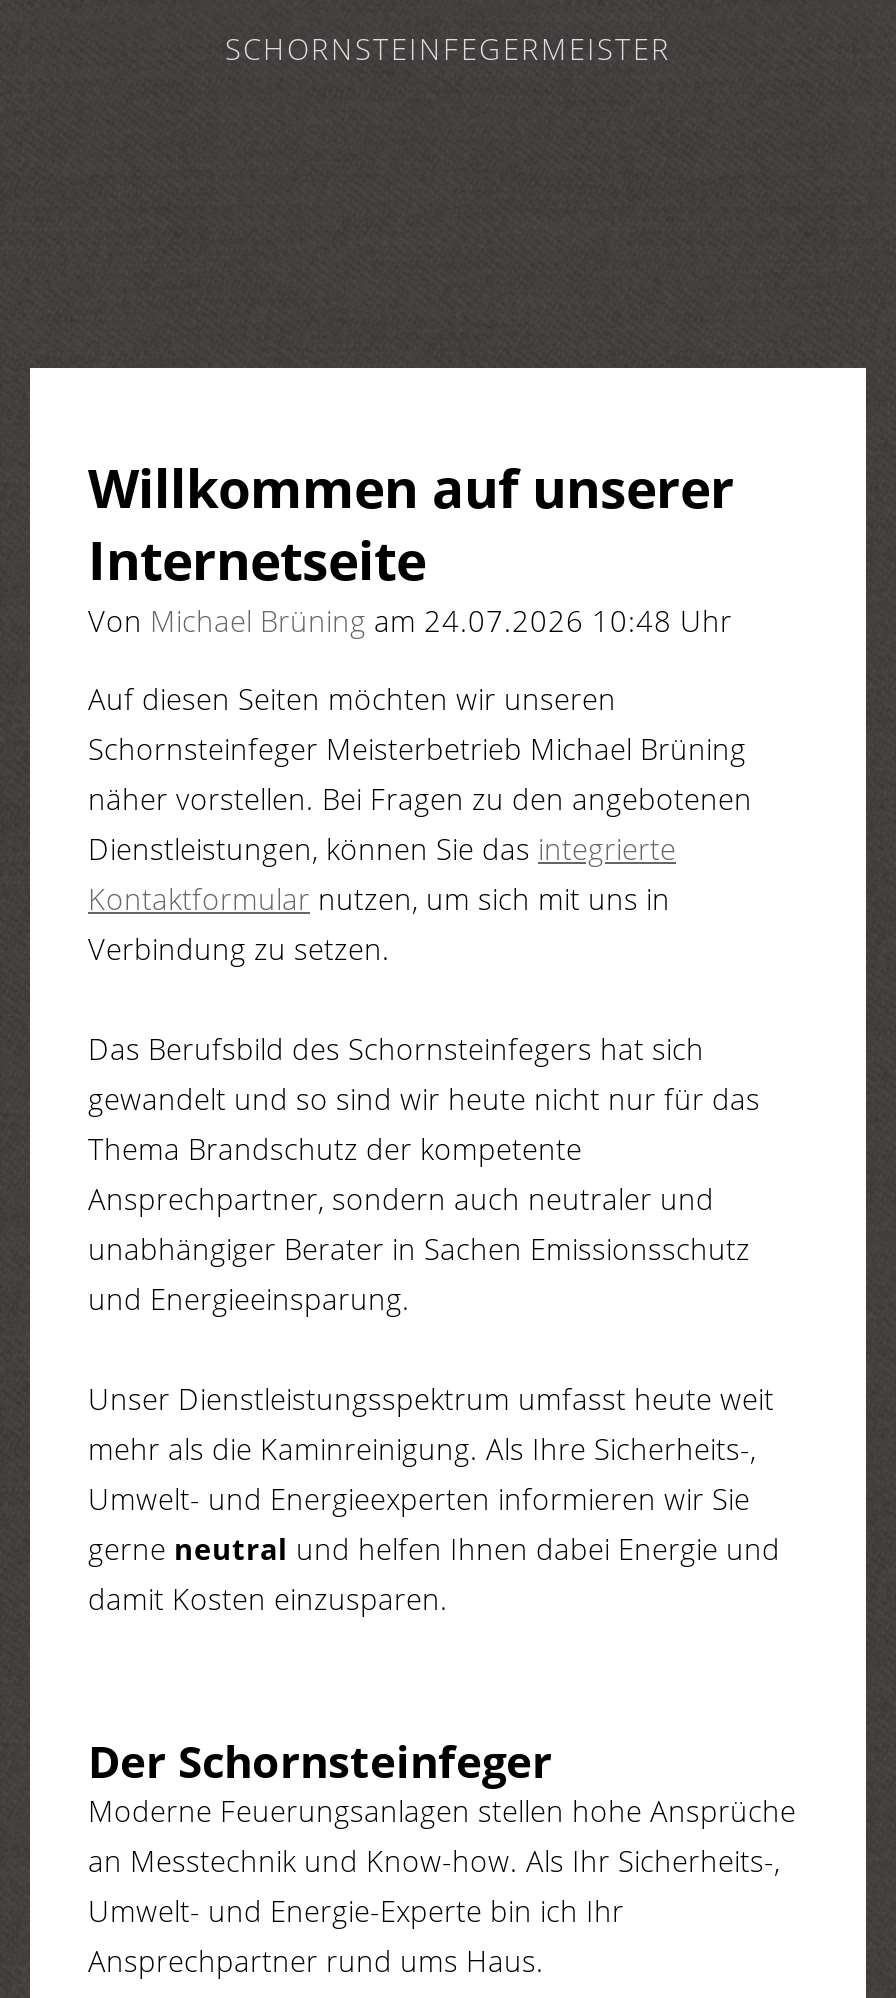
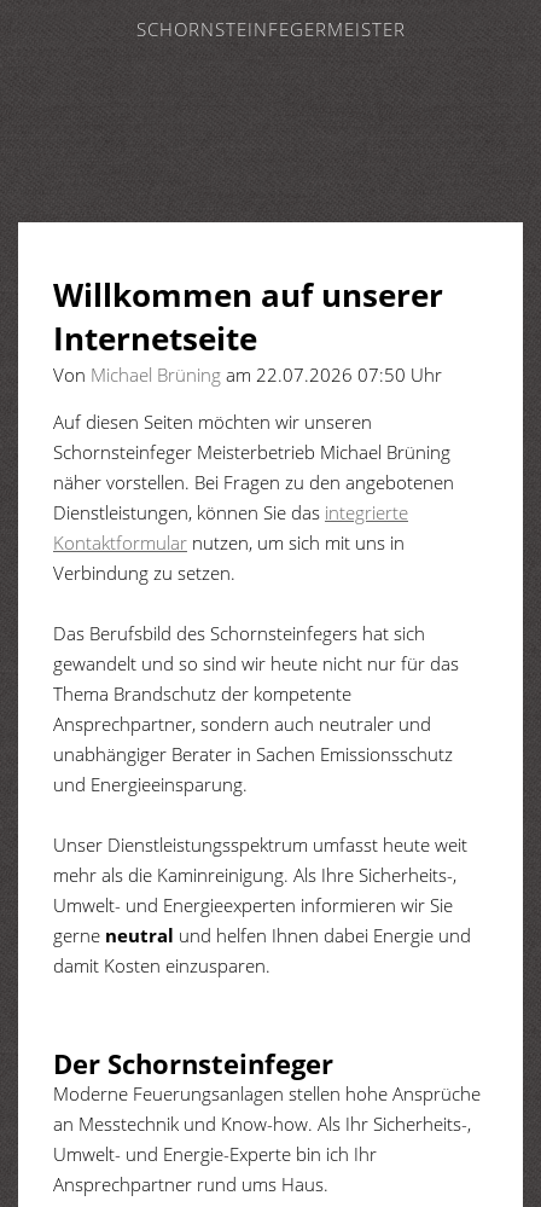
[88,599,732,639] Von Michael Brüning am 24.07.2026 10:48 Uhr -> [53,362,442,386] Von Michael Brüning am 22.07.2026 07:50 Uhr

